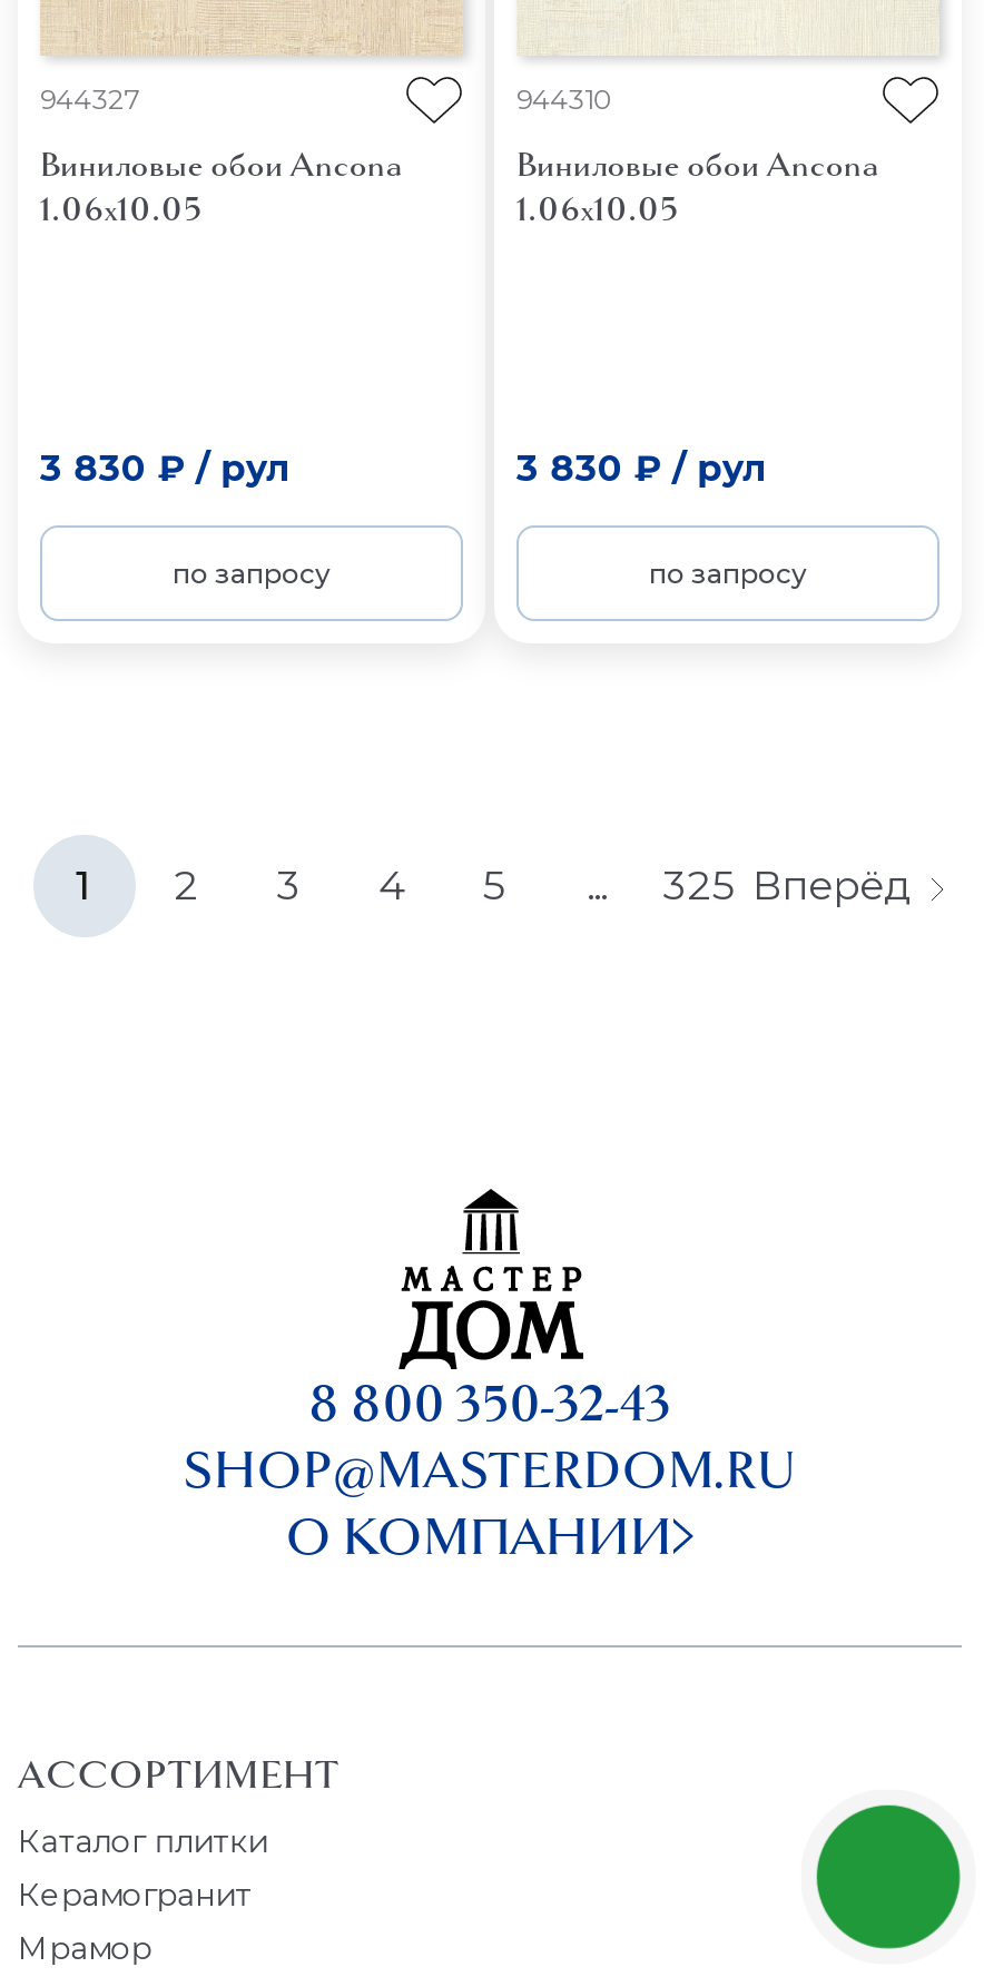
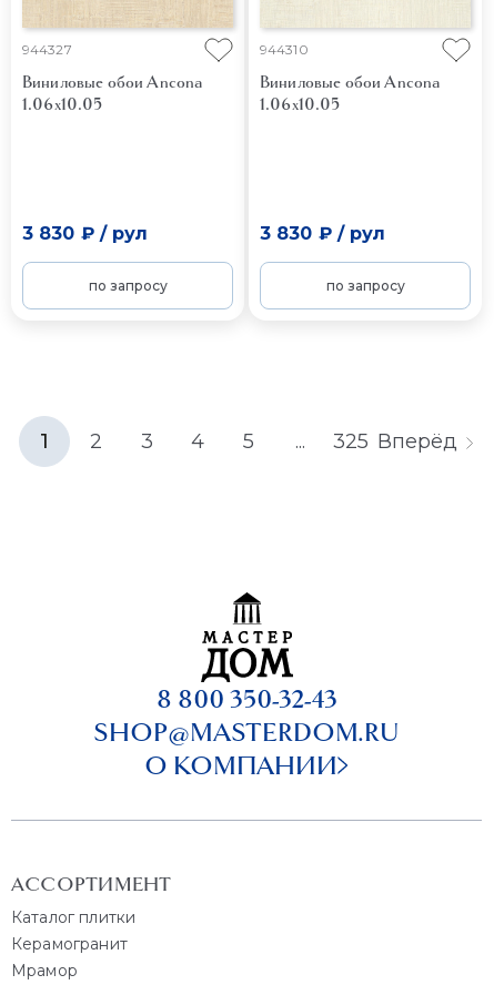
[813,1801,964,1953] [image] -> none

